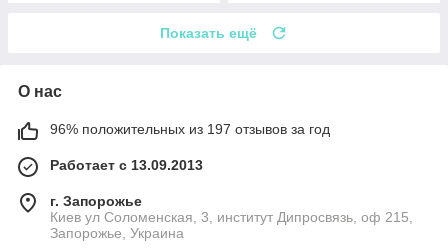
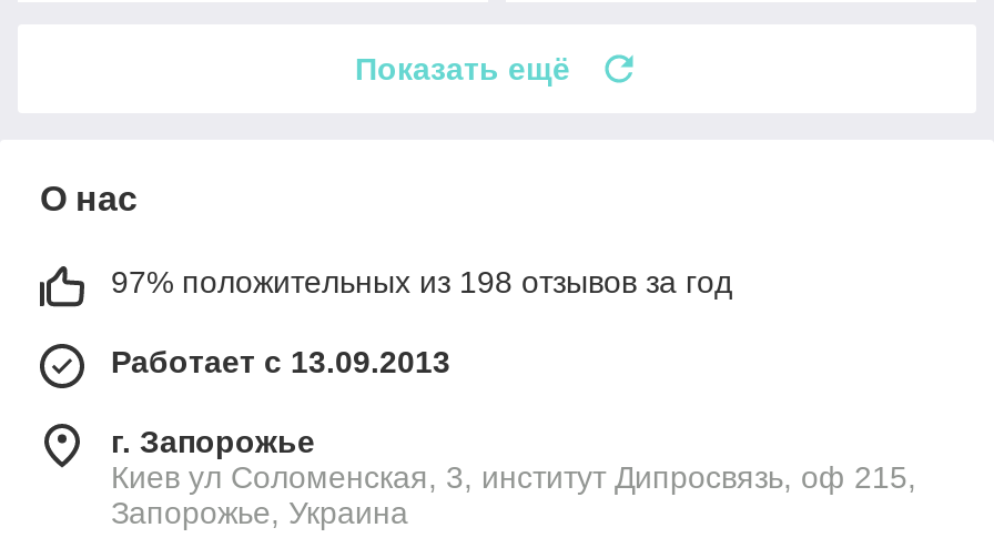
[50,121,330,137] 96% положительных из 197 отзывов за год -> [111,265,732,300] 97% положительных из 198 отзывов за год

